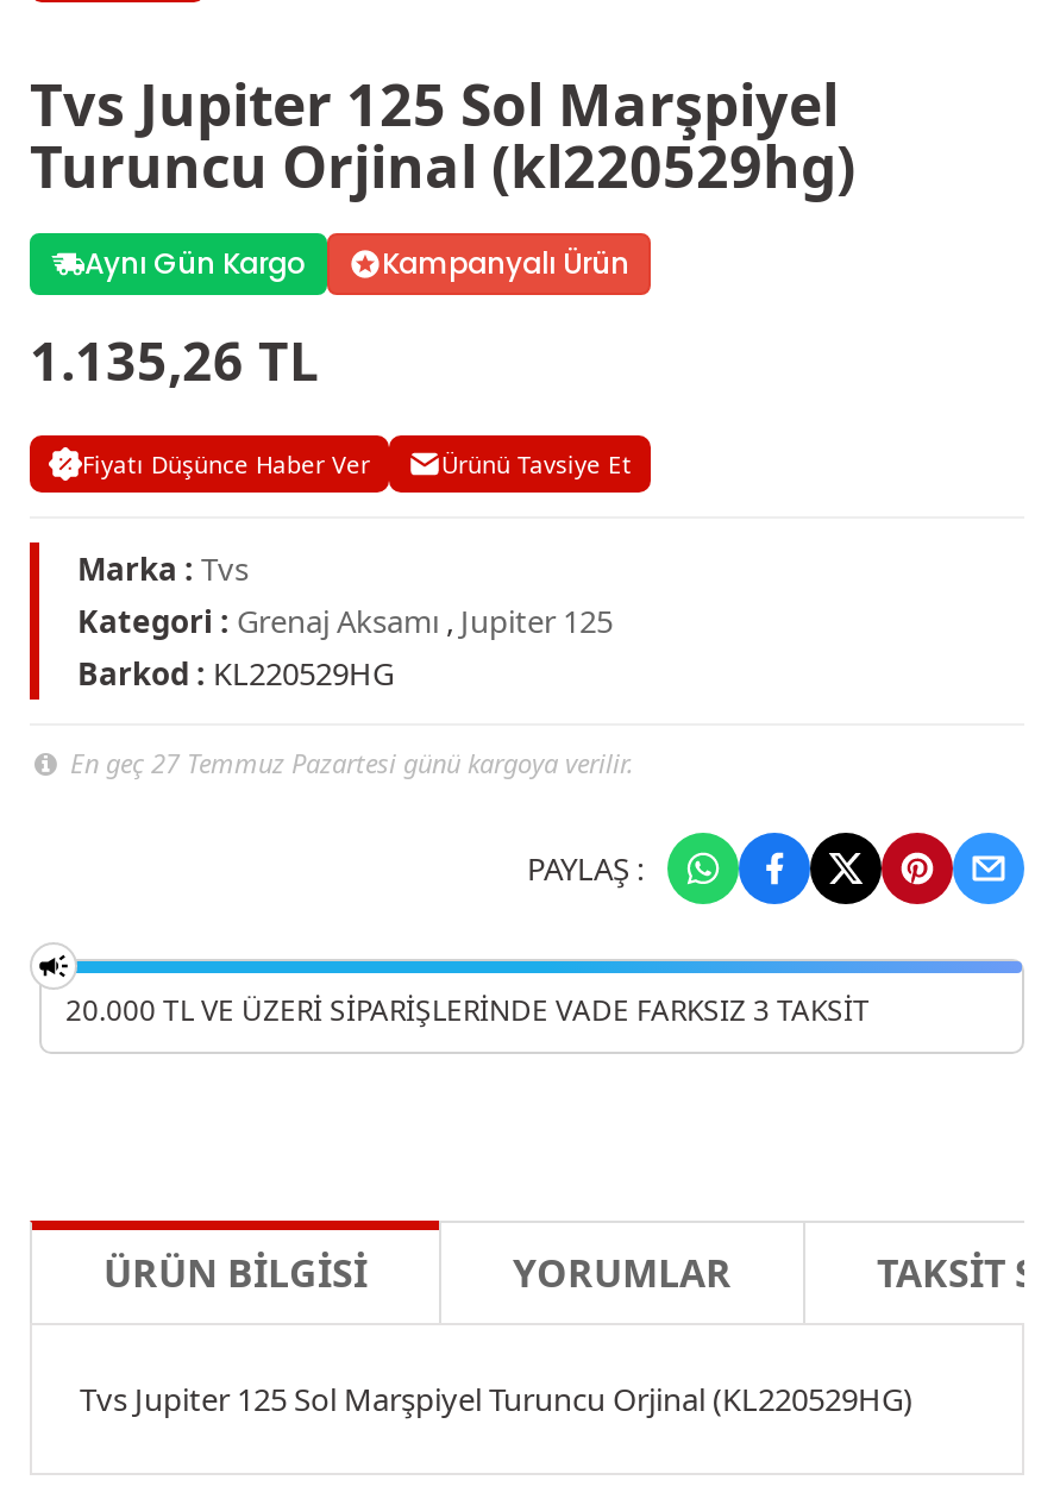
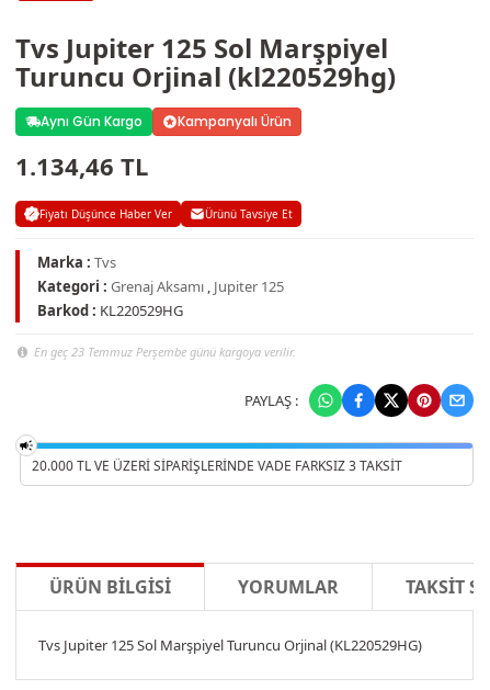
[30,324,318,395] 1.135,26 TL -> [15,149,148,182] 1.134,46 TL
[63,745,634,781] En geç 27 Temmuz Pazartesi günü kargoya verilir. -> [31,344,296,360] En geç 23 Temmuz Perşembe günü kargoya verilir.

